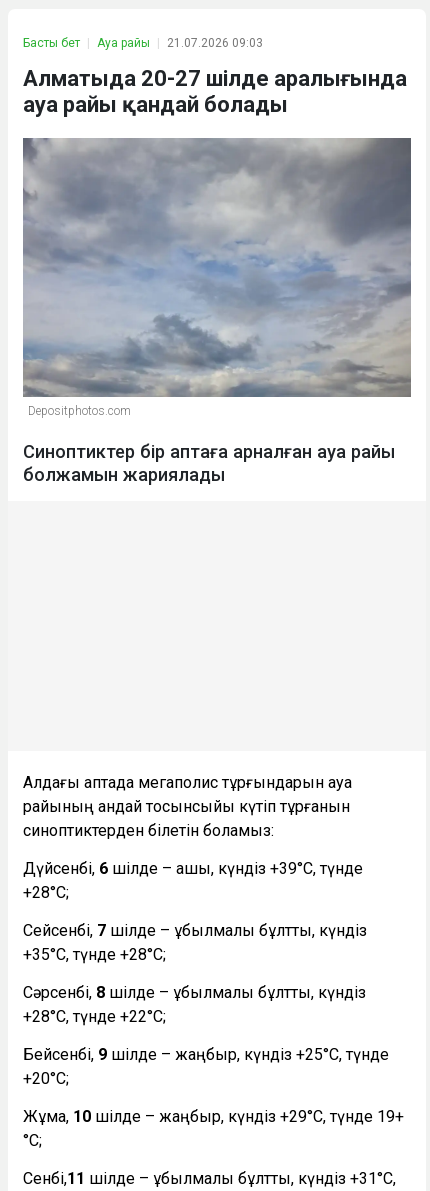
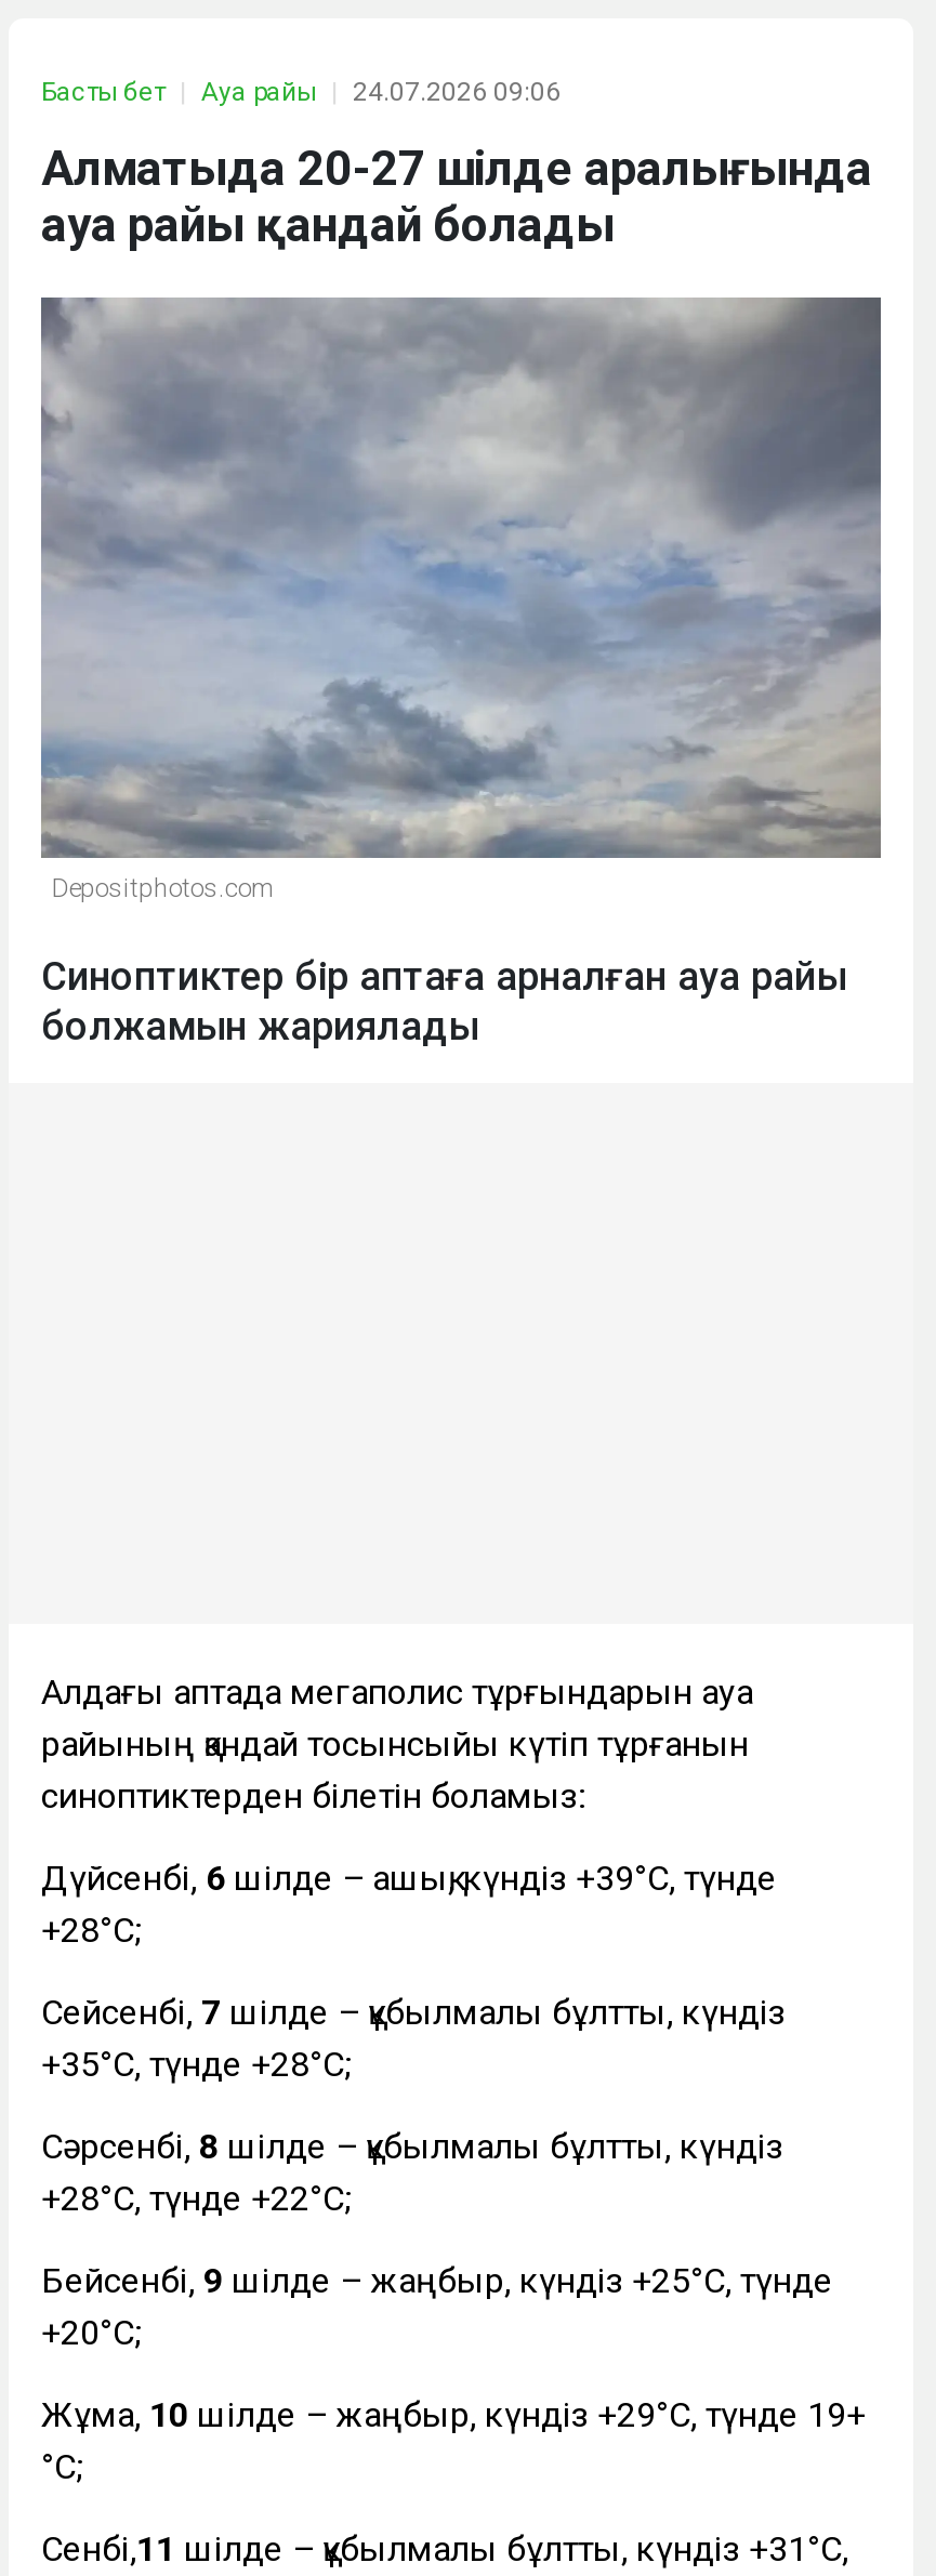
[23,36,263,50] Басты бет Ауа райы 21.07.2026 09:03 -> [41,78,561,108] Басты бет Ауа райы 24.07.2026 09:06

